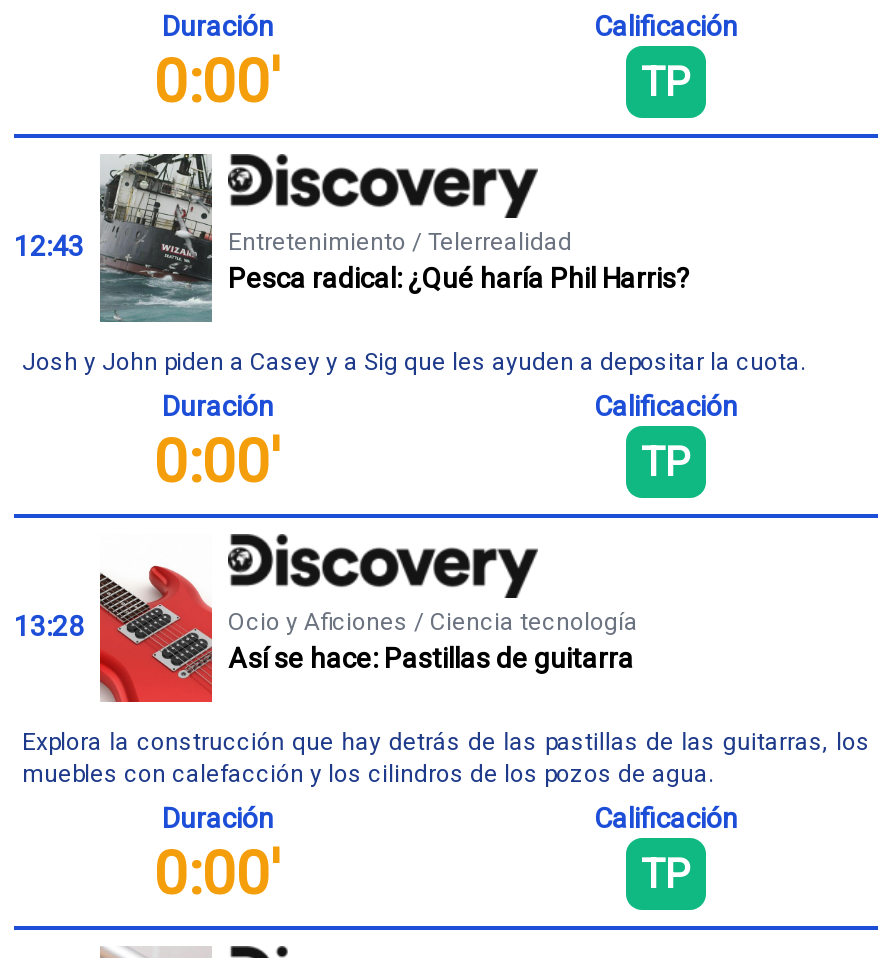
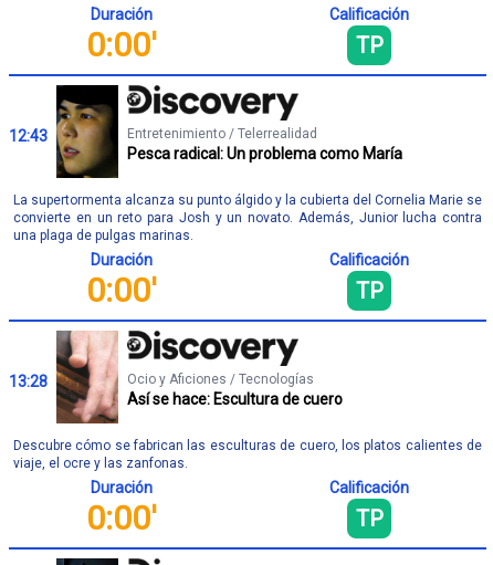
[98,152,690,294] [image] | Pesca radical: ¿Qué haría Phil Harris? -> [55,84,402,179] [image] | Pesca radical: Un problema como María
[22,348,806,376] Josh y John piden a Casey y a Sig que les ayuden a depositar la cuota. -> [13,193,482,243] La supertormenta alcanza su punto álgido y la cubierta del Cornelia Marie se | convierte en un reto para Josh y un novato. Además, Junior lucha contra | una plaga de pulgas marinas.
[98,534,638,704] [image] | Ocio y Aficiones / Ciencia tecnología | Así se hace: Pastillas de guitarra -> [55,329,343,425] [image] | Ocio y Aficiones / Tecnologías | Así se hace: Escultura de cuero
[22,729,870,789] Explora la construcción que hay detrás de las pastillas de las guitarras, los | muebles con calefacción y los cilindros de los pozos de agua. -> [13,438,482,471] Descubre cómo se fabrican las esculturas de cuero, los platos calientes de | viaje, el ocre y las zanfonas.

